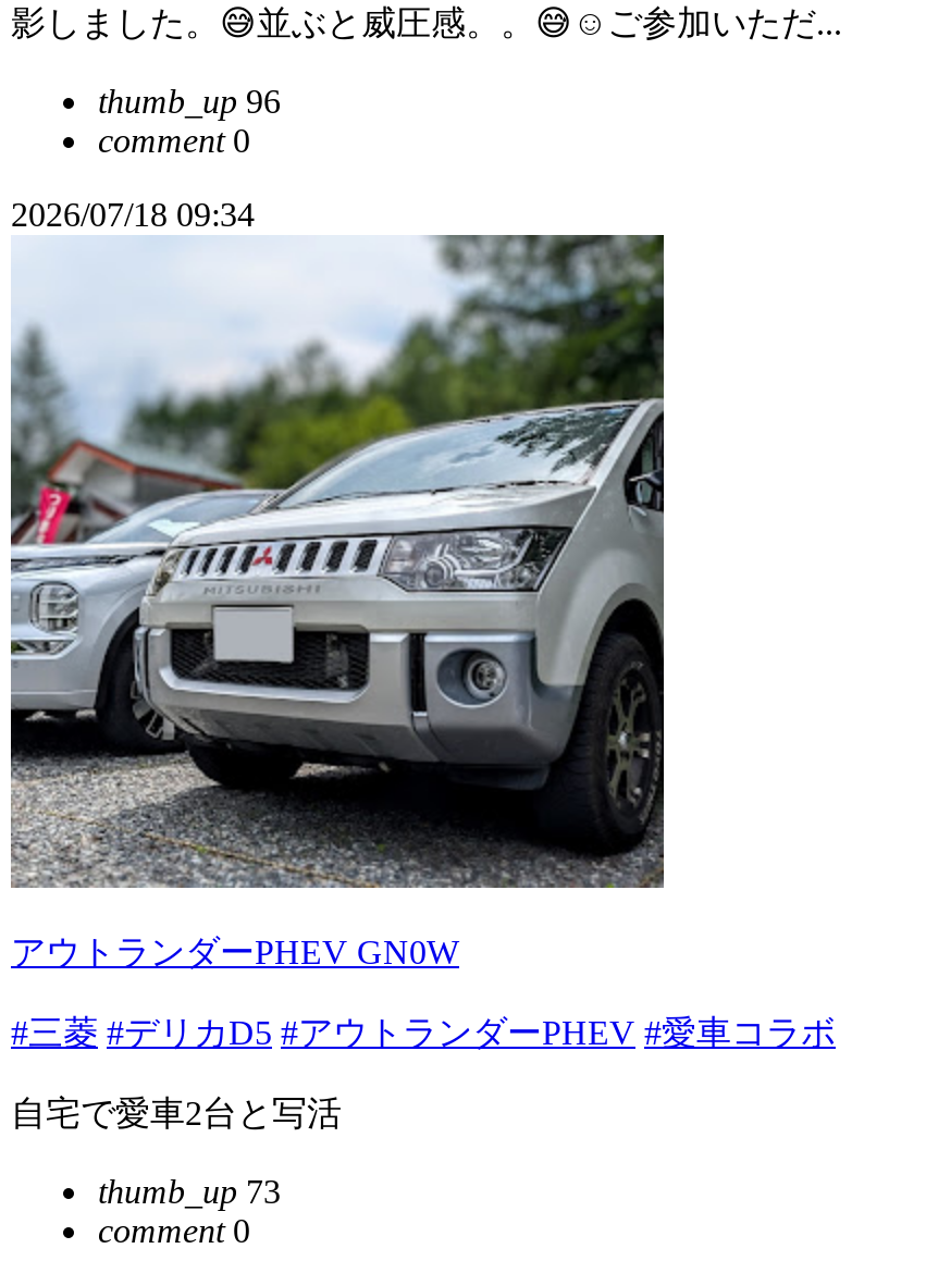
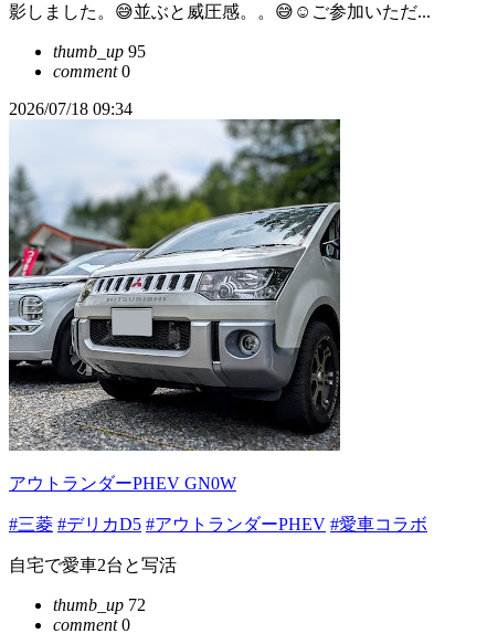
[98,83,281,120] thumb_up 96 -> [53,42,146,61] thumb_up 95
[98,1173,281,1210] thumb_up 73 -> [53,595,146,614] thumb_up 72

